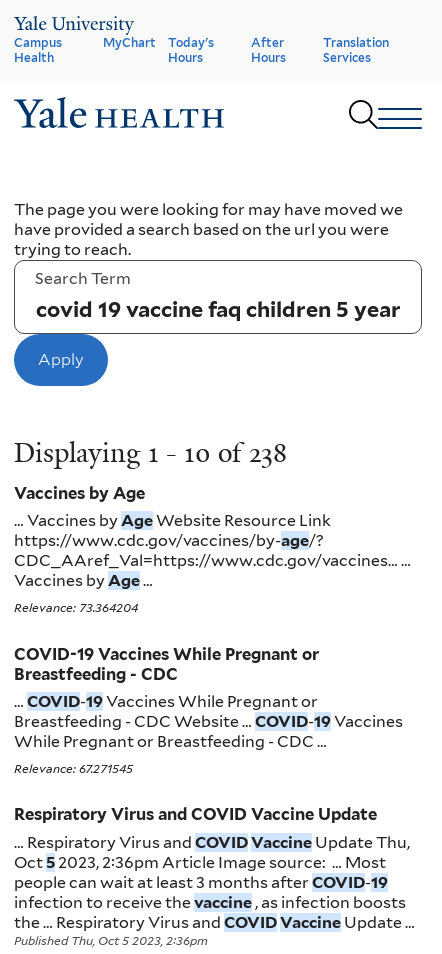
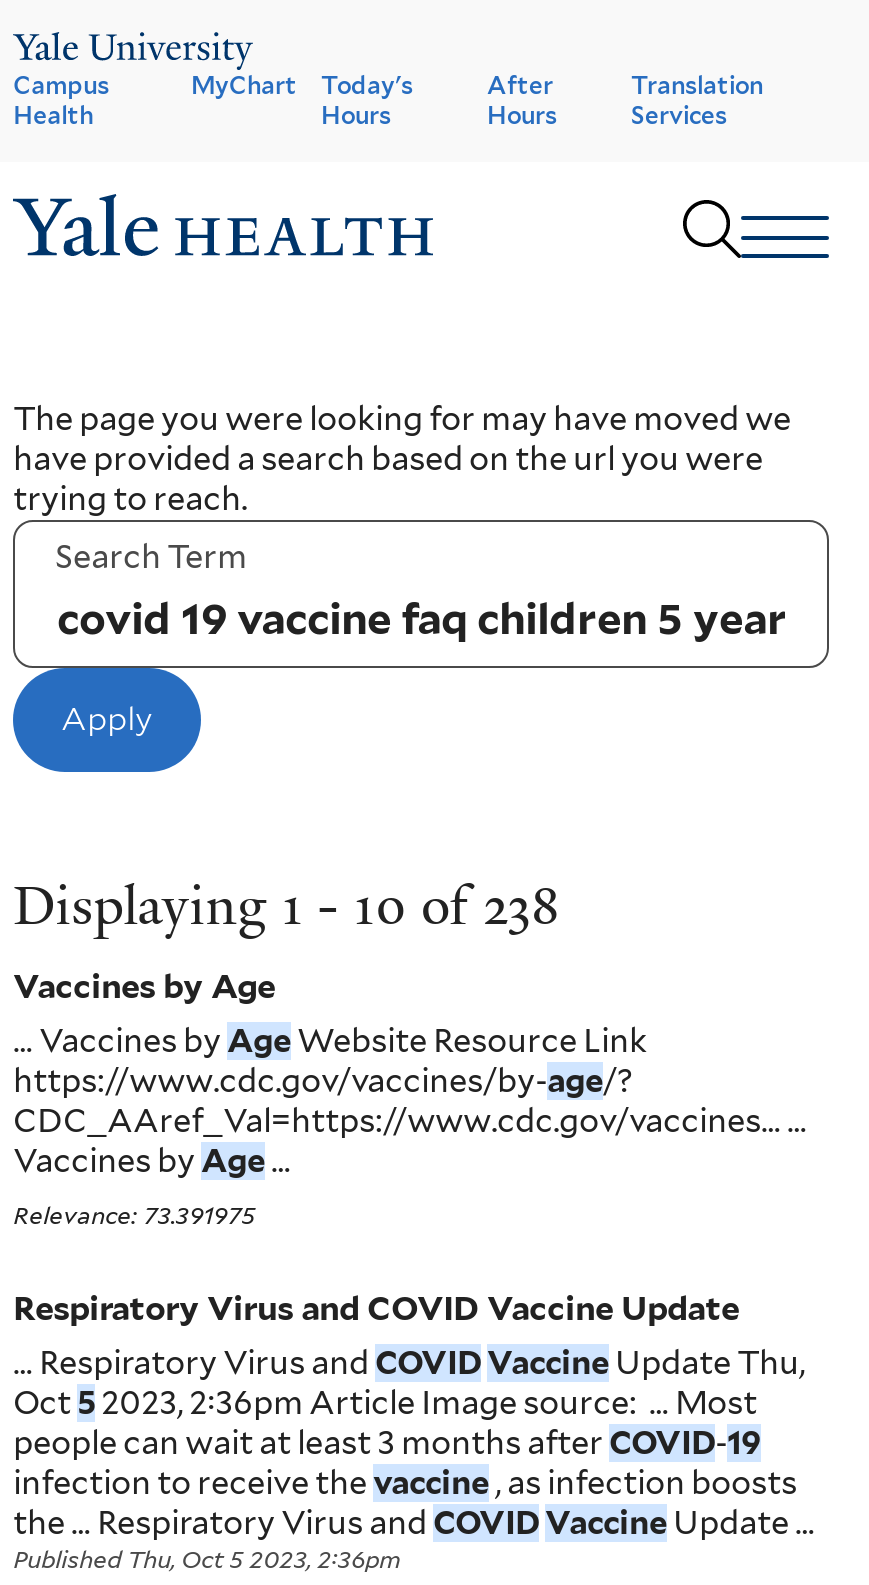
[14,600,403,776] Relevance: 73.364204 | COVID-19 Vaccines While Pregnant or | Breastfeeding - CDC | … COVID-19 Vaccines While Pregnant or | Breastfeeding - CDC Website … COVID-19 Vaccines | While Pregnant or Breastfeeding - CDC … | Relevance: 67.271545 -> [13,1201,255,1231] Relevance: 73.391975

